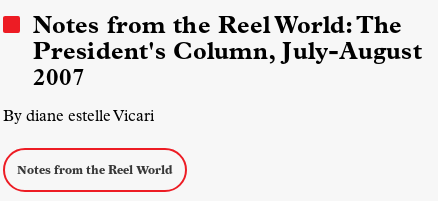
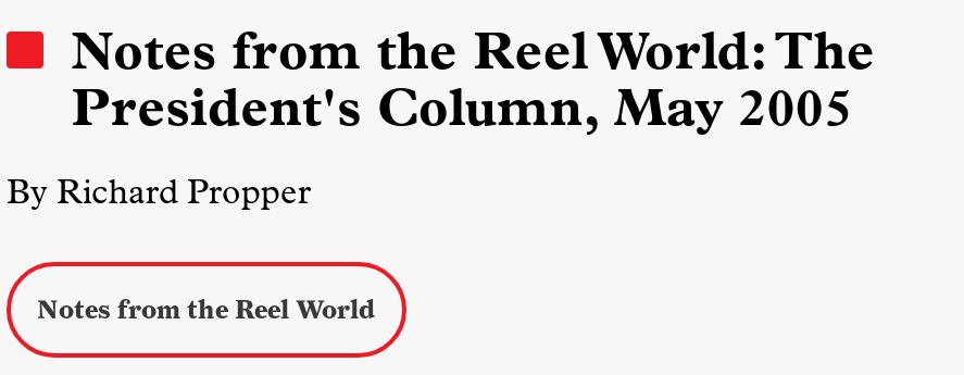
[33,37,422,91] President's Column, July-August | 2007 -> [72,77,853,138] President's Column, May 2005
[3,106,154,125] By diane estelle Vicari -> [7,171,311,212] By Richard Propper

